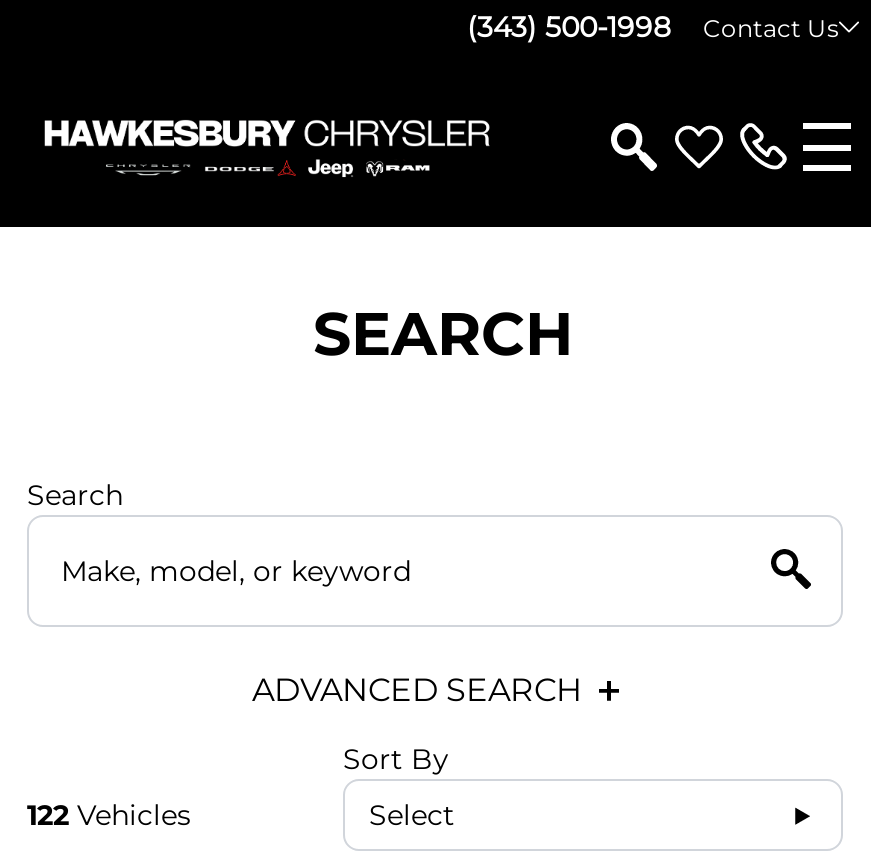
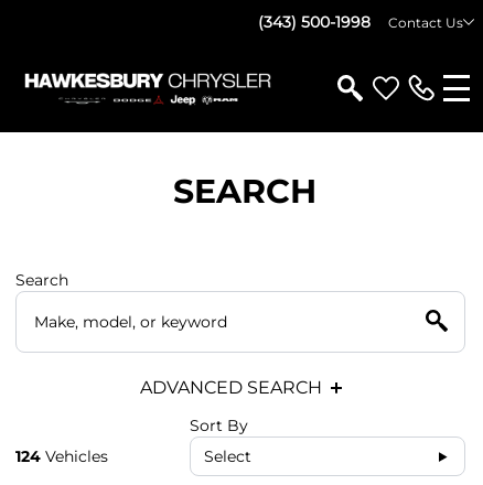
[27,797,191,833] 122 Vehicles -> [15,446,108,466] 124 Vehicles

